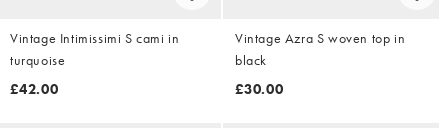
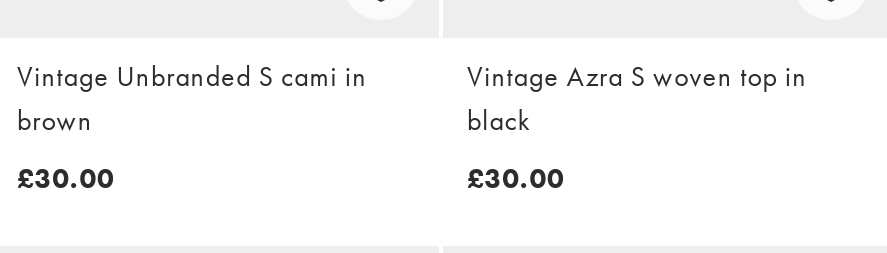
[10,29,179,69] Vintage Intimissimi S cami in | turquoise -> [17,58,367,138] Vintage Unbranded S cami in | brown
[10,80,59,98] £42.00 -> [17,160,115,196] £30.00

